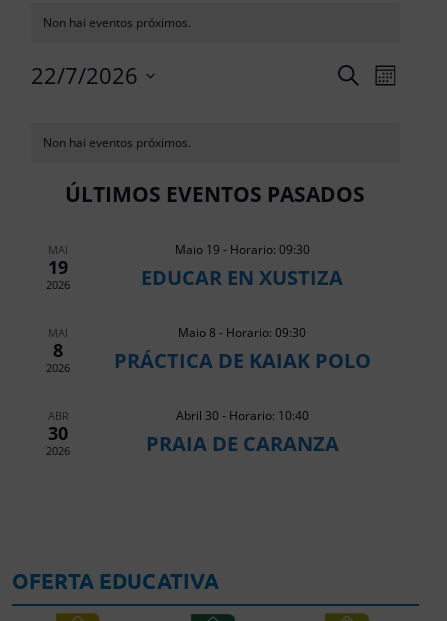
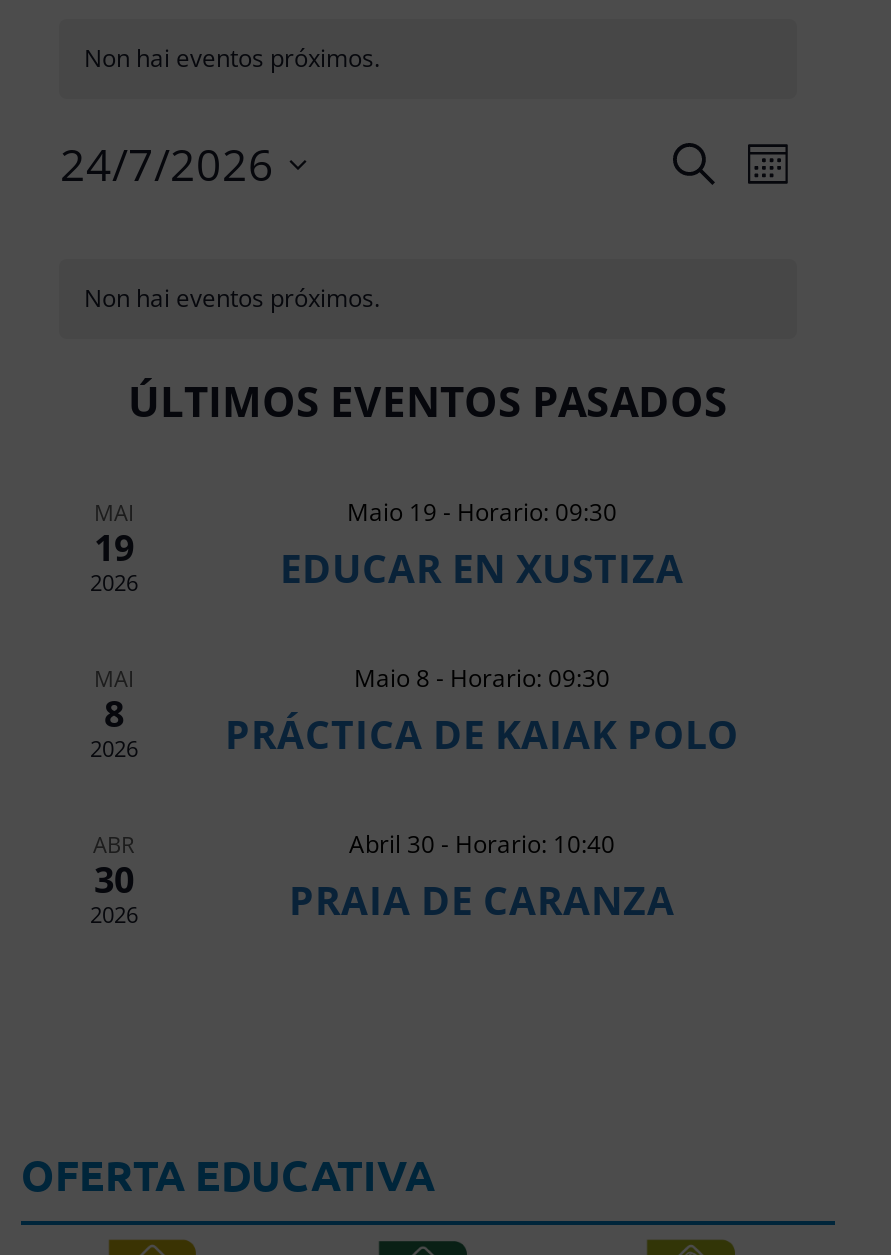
[31,60,138,90] 22/7/2026 -> [60,134,274,194] 24/7/2026

